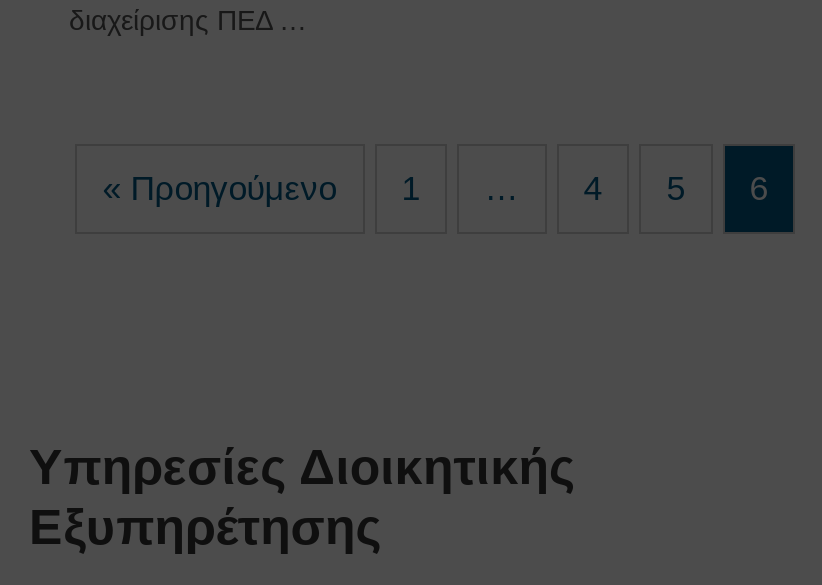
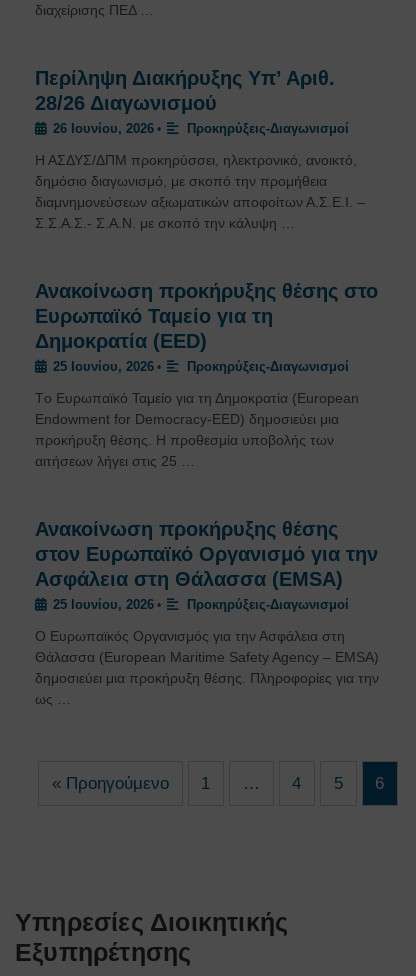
none -> [35,67,379,707] Περίληψη Διακήρυξης Υπ’ Αριθ. | 28/26 Διαγωνισμού | 26 Ιουνίου, 2026 • | Προκηρύξεις-Διαγωνισμοί | Η ΑΣΔΥΣ/ΔΠΜ προκηρύσσει, ηλεκτρονικό, ανοικτό, | δημόσιο διαγωνισμό, με σκοπό την προμήθεια | διαμνημονεύσεων αξιωματικών αποφοίτων Α.Σ.Ε.Ι. – | Σ.Σ.Α.Σ.- Σ.Α.Ν. με σκοπό την κάλυψη … | Ανακοίνωση προκήρυξης θέσης στο | Ευρωπαϊκό Ταμείο για τη | Δημοκρατία (ΕΕD) | 25 Ιουνίου, 2026 • | Προκηρύξεις-Διαγωνισμοί | Tο Ευρωπαϊκό Ταμείο για τη Δημοκρατία (European | Endowment for Democracy-ΕΕD) δημοσιεύει μια | προκήρυξη θέσης. Η προθεσμία υποβολής των | αιτήσεων λήγει στις 25 … | Ανακοίνωση προκήρυξης θέσης | στον Ευρωπαϊκό Οργανισμό για την | Ασφάλεια στη Θάλασσα (EMSA) | 25 Ιουνίου, 2026 • | Προκηρύξεις-Διαγωνισμοί | O Ευρωπαϊκός Οργανισμός για την Ασφάλεια στη | Θάλασσα (European Maritime Safety Agency – EMSA) | δημοσιεύει μια προκήρυξη θέσης. Πληροφορίες για την | ως …

